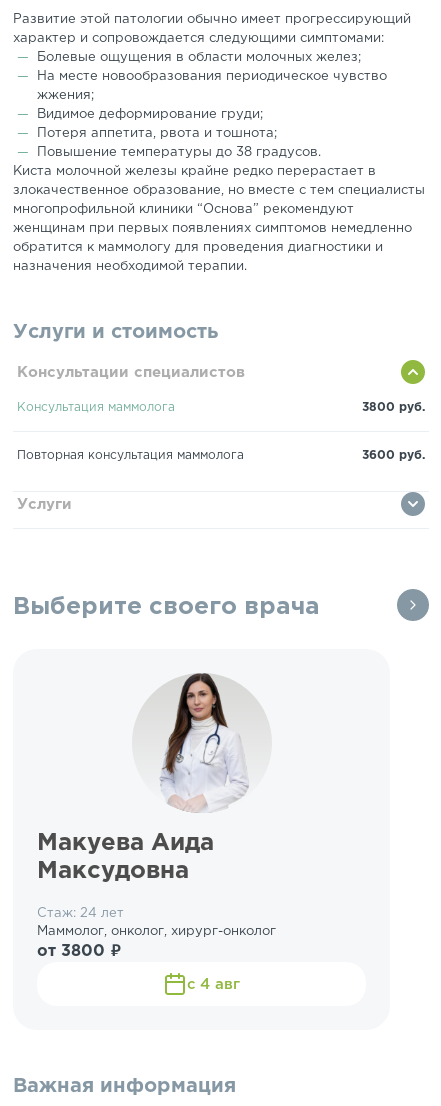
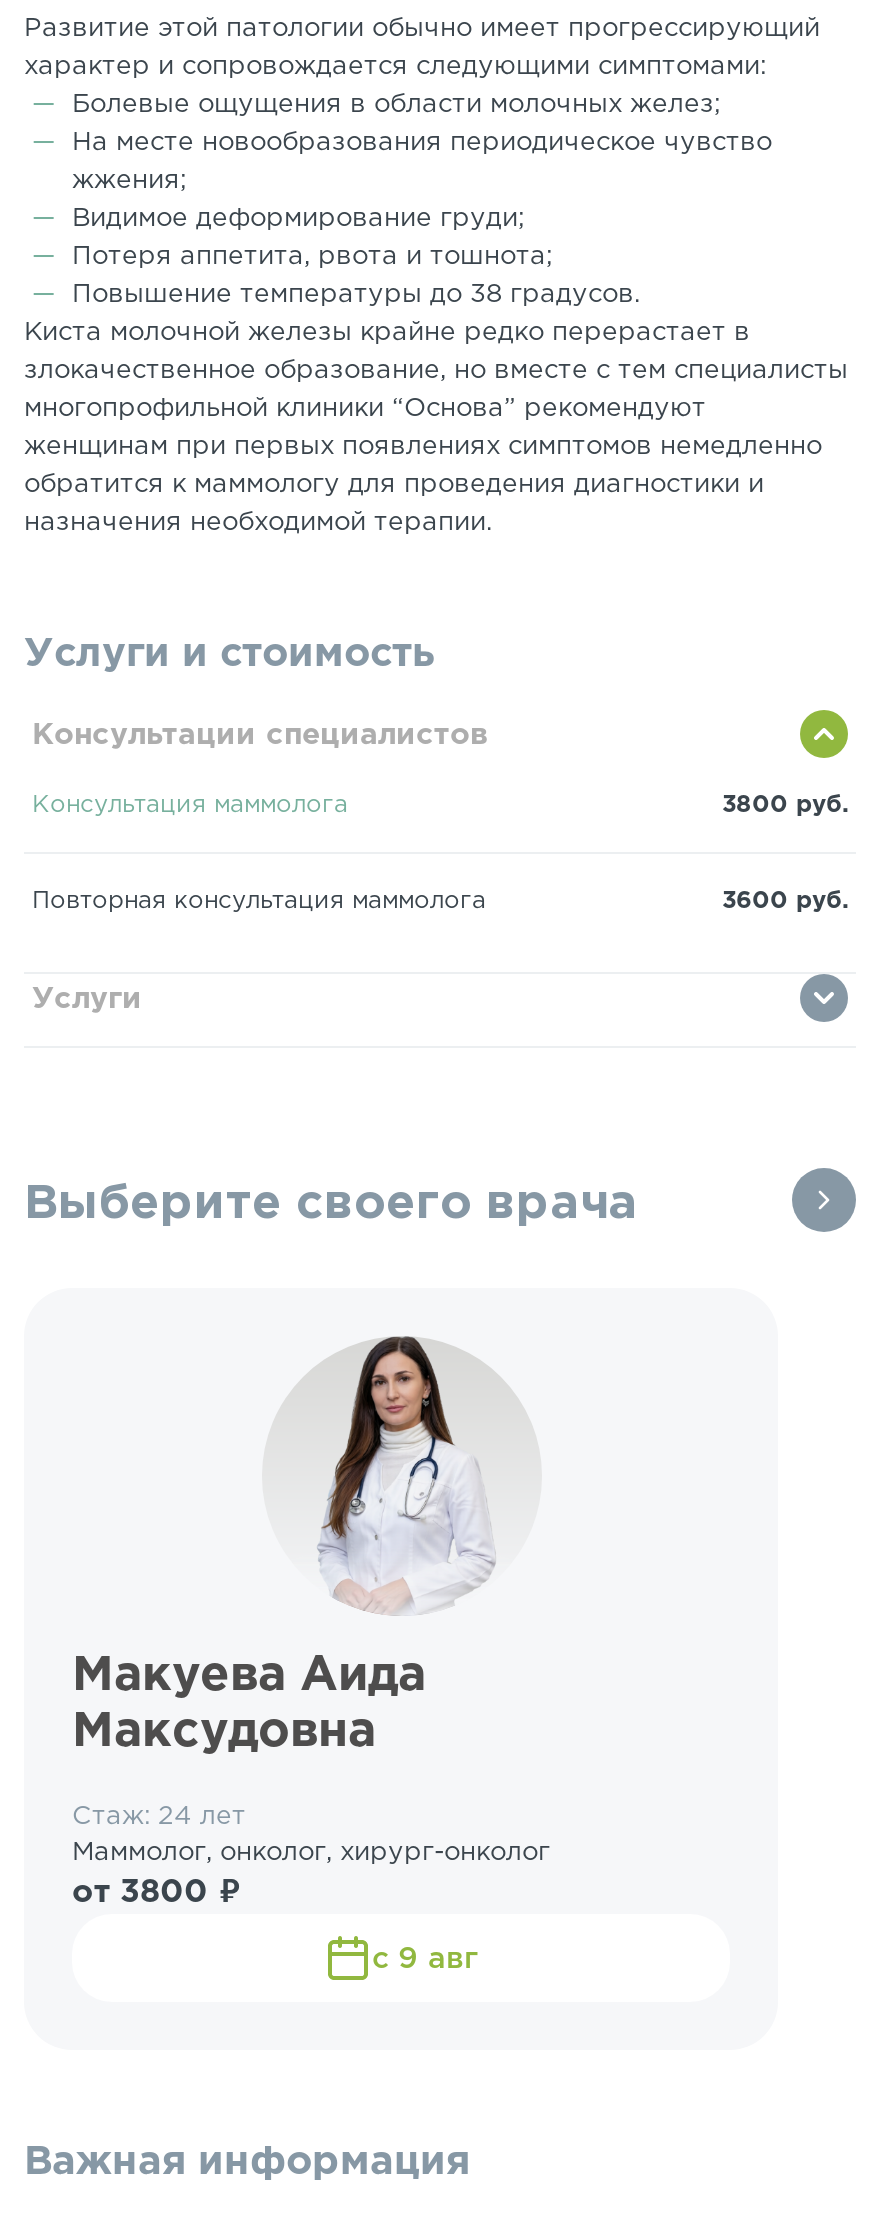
[187,977,240,990] с 4 авг -> [372,1945,478,1971] с 9 авг

